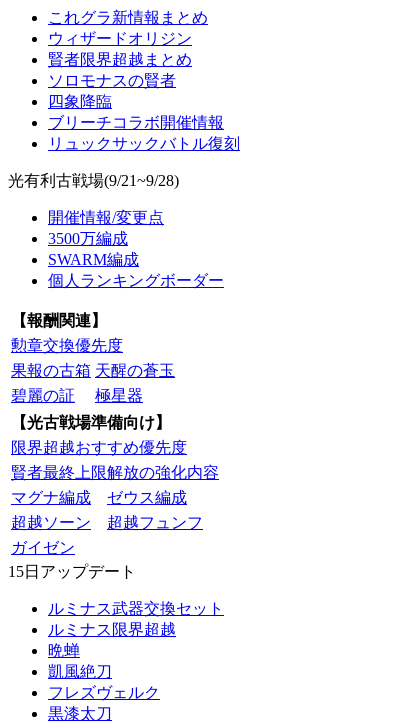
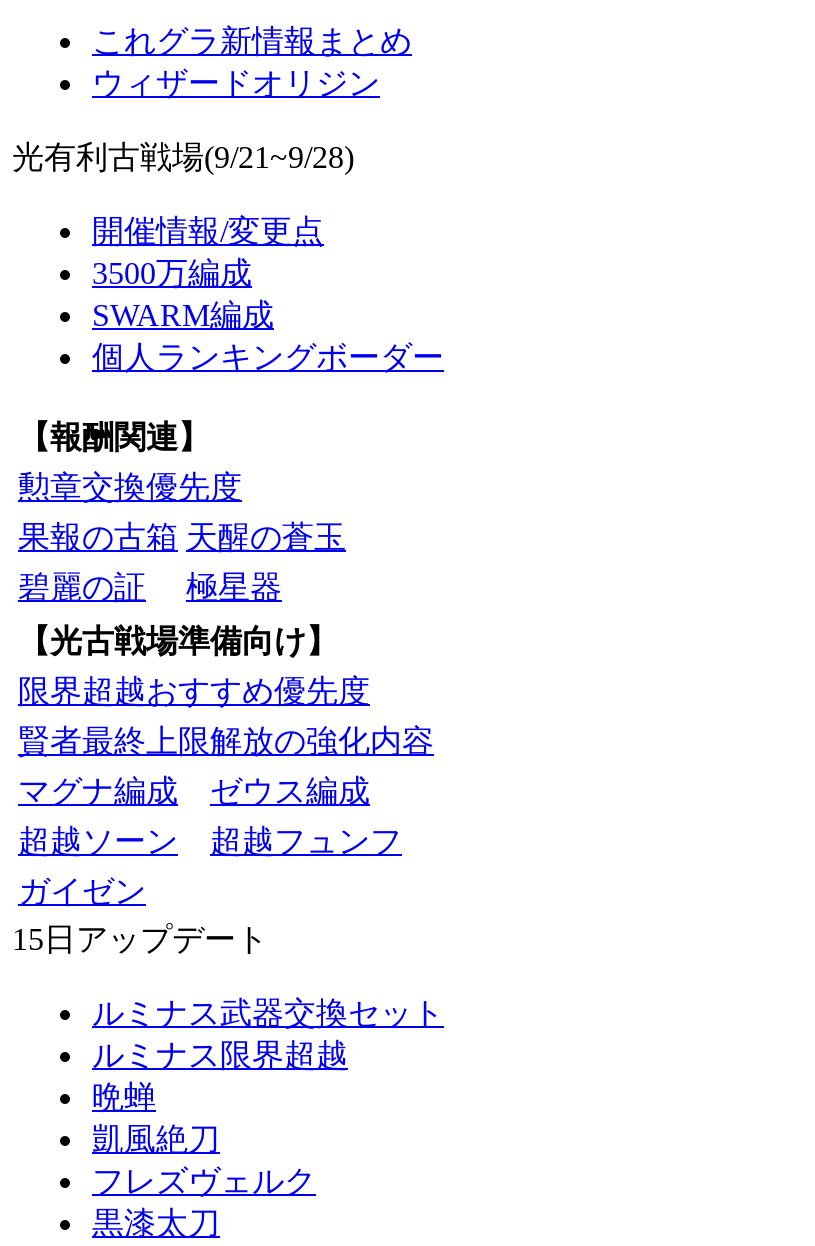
[48,51,240,152] 賢者限界超越まとめ | ソロモナスの賢者 | 四象降臨 | ブリーチコラボ開催情報 | リュックサックバトル復刻 -> none

